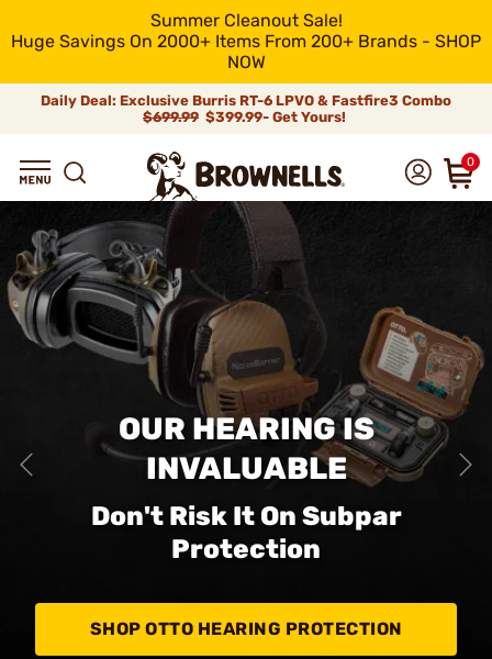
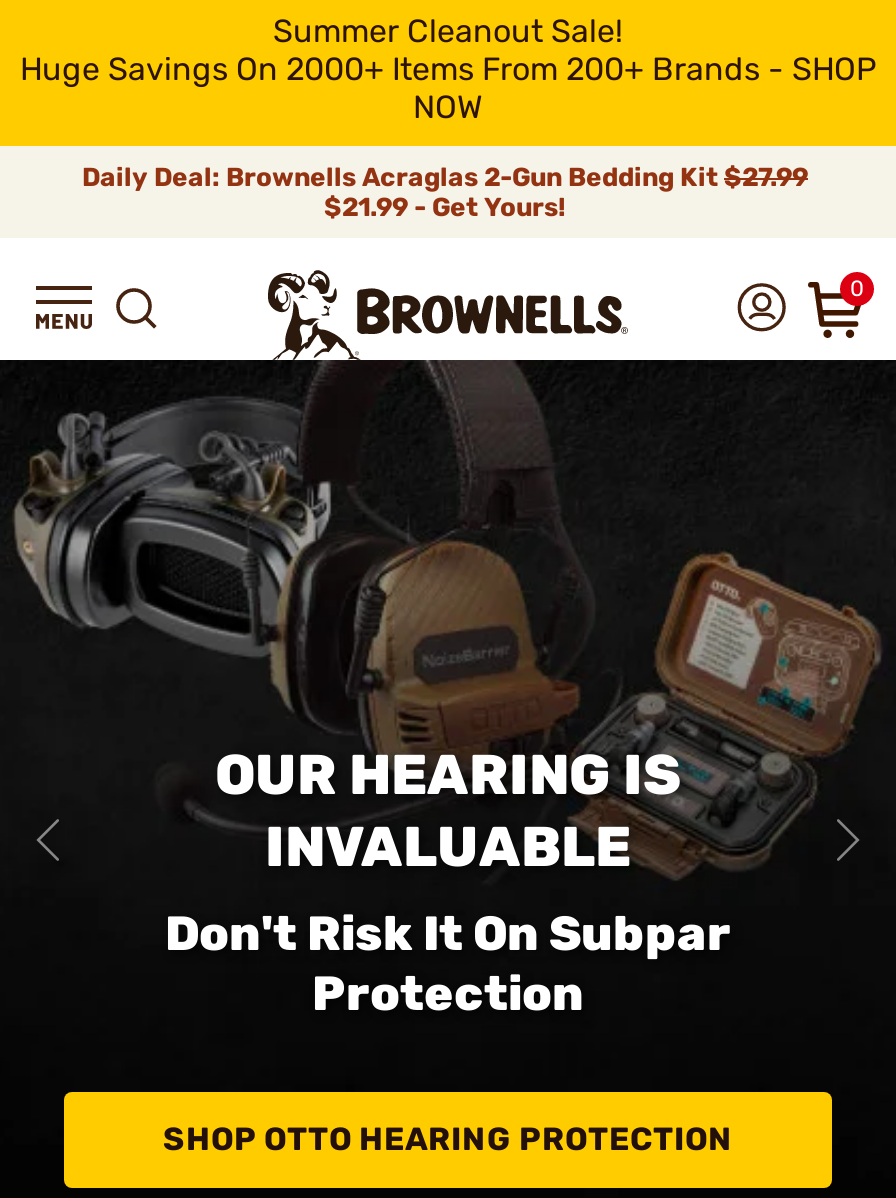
[41,92,451,125] Daily Deal: Exclusive Burris RT-6 LPVO & Fastfire3 Combo | $699.99 $399.99- Get Yours! -> [82,162,808,222] Daily Deal: Brownells Acraglas 2-Gun Bedding Kit $27.99 | $21.99 - Get Yours!

